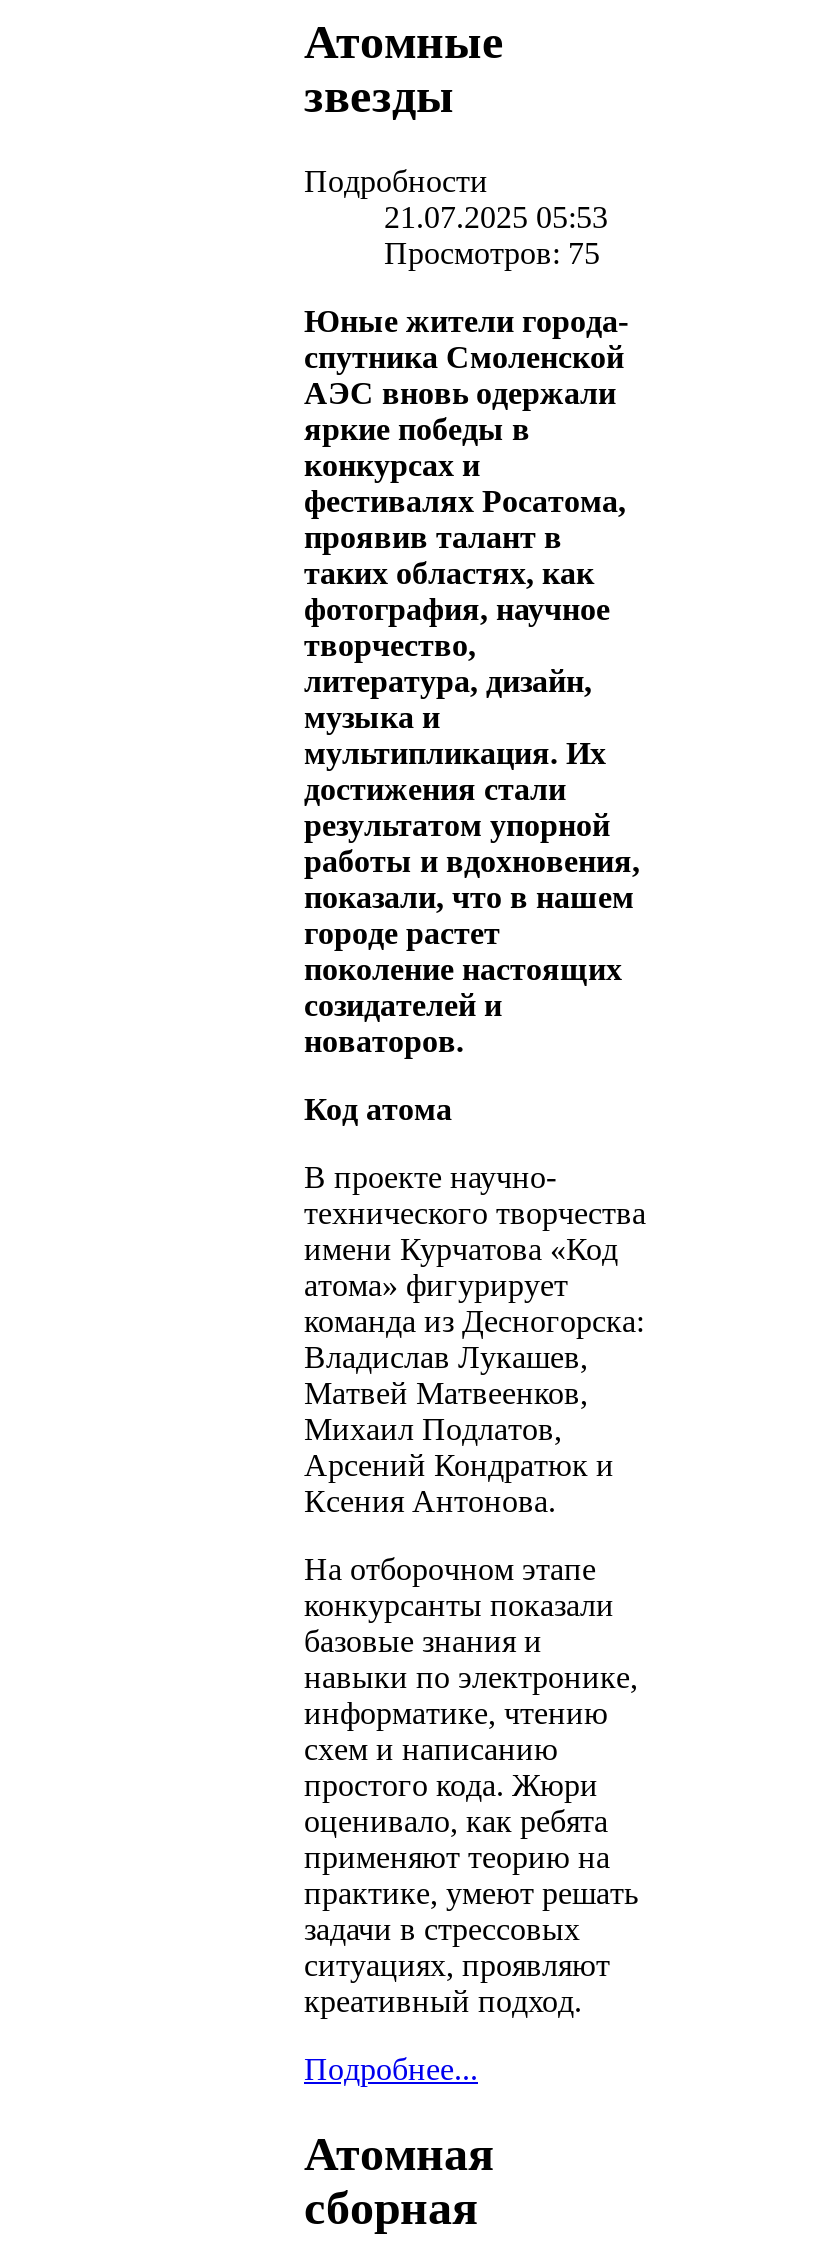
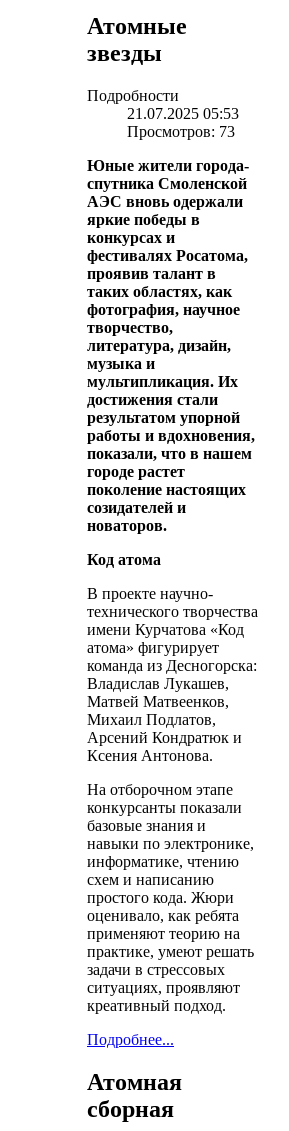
[384,236,600,270] Просмотров: 75 -> [127,123,235,140] Просмотров: 73

